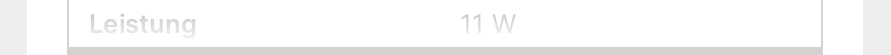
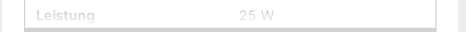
[460,10,516,40] 11 W -> [238,8,273,24] 25 W

